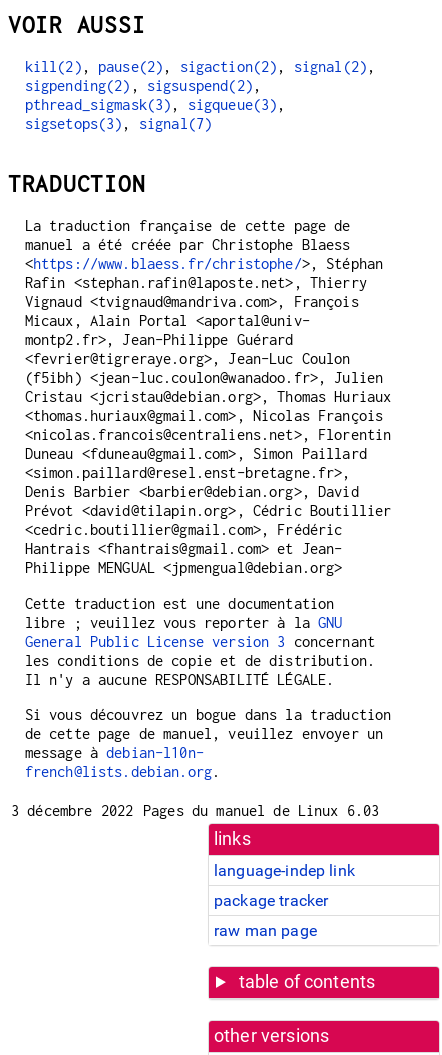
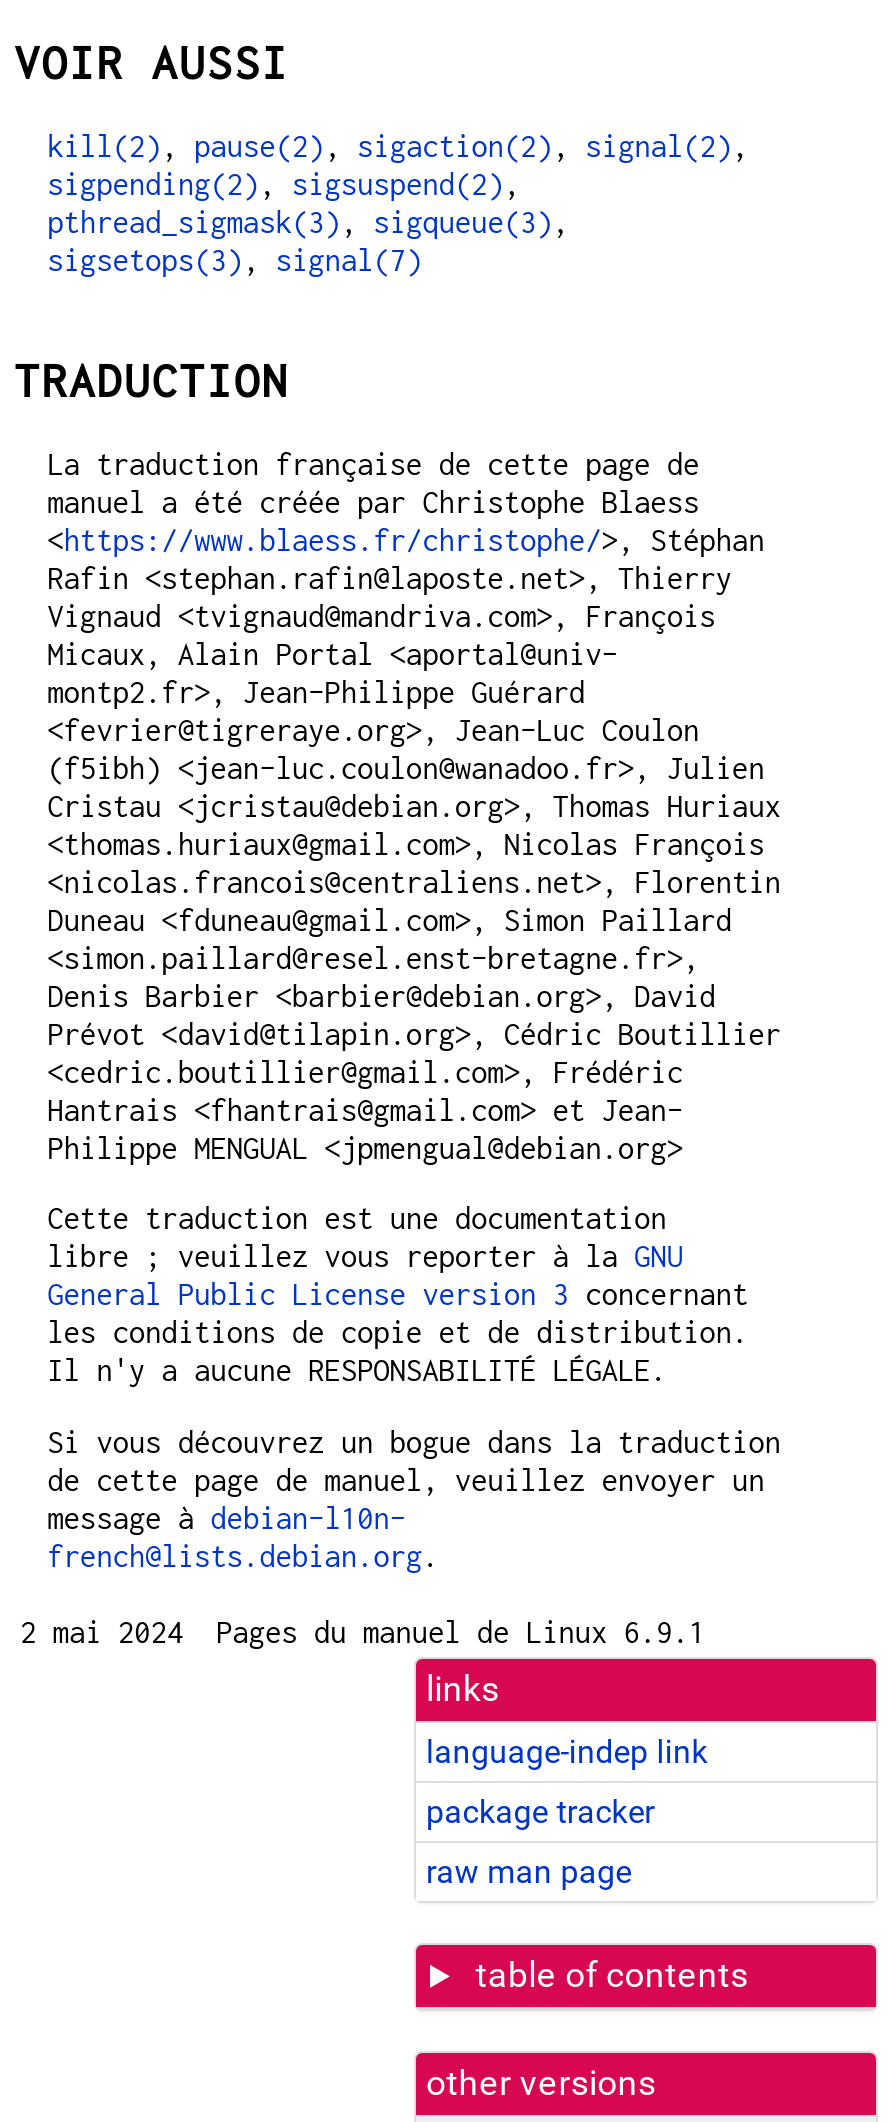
[11,802,379,819] 3 décembre 2022 Pages du manuel de Linux 6.03 -> [20,1616,705,1650] 2 mai 2024 | Pages du manuel de Linux 6.9.1

